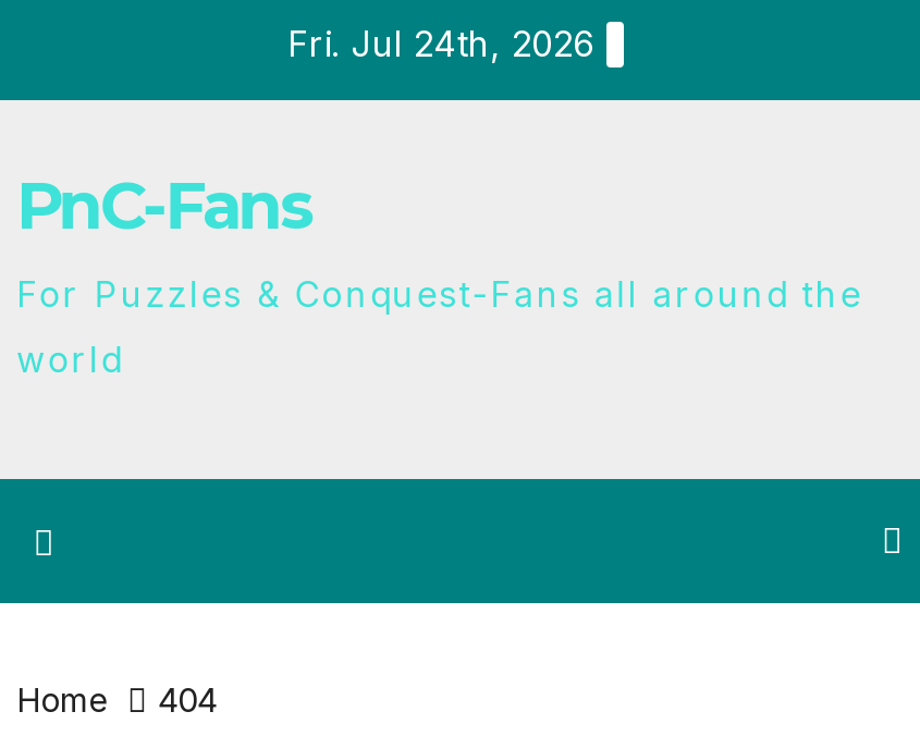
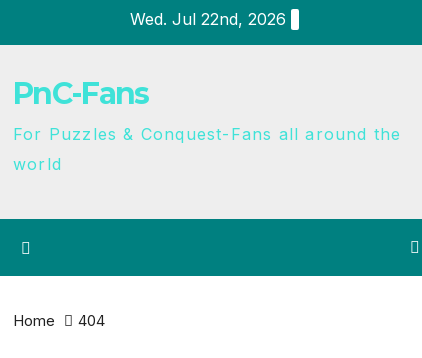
[287,22,594,65] Fri. Jul 24th, 2026 -> [130,9,286,29] Wed. Jul 22nd, 2026

